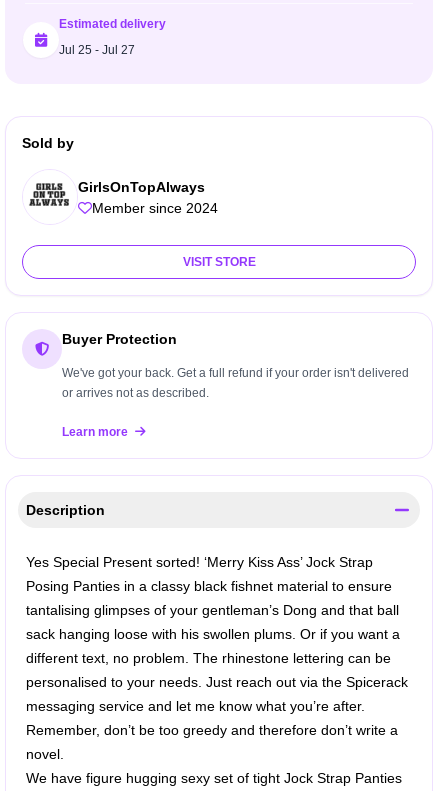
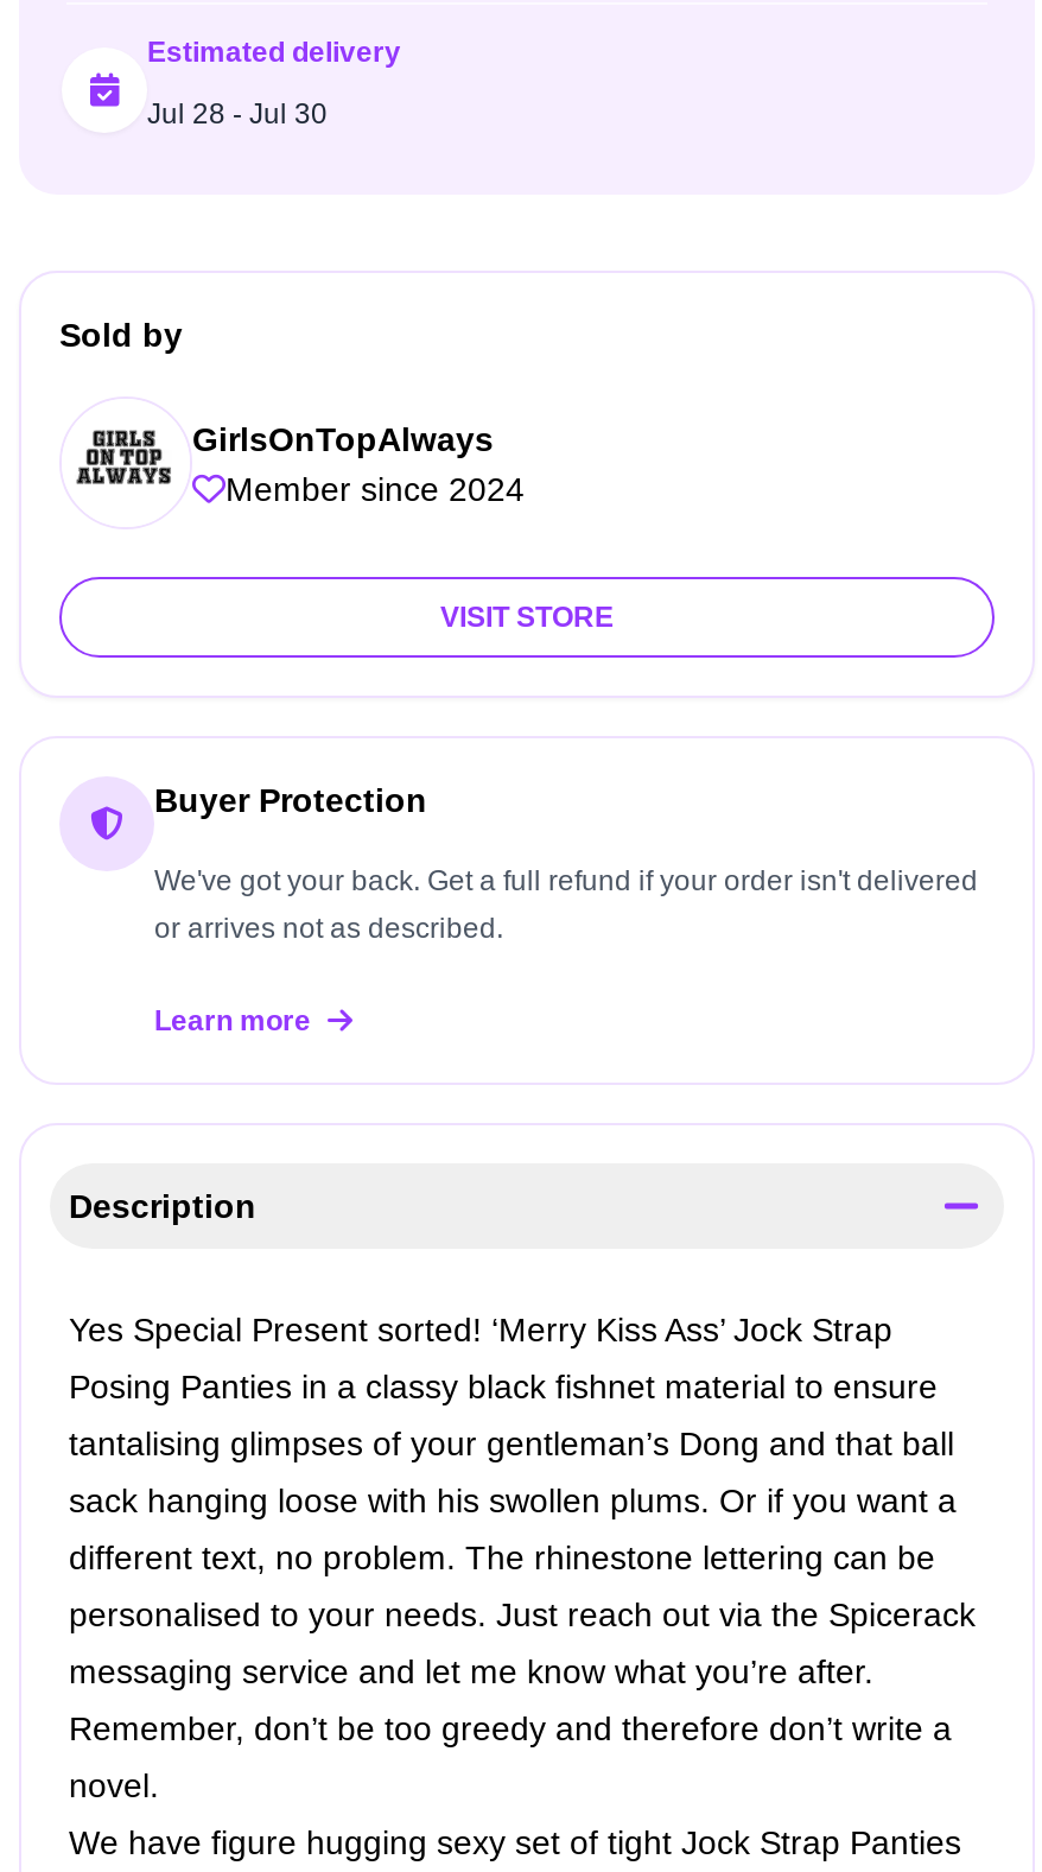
[59,43,135,57] Jul 25 - Jul 27 -> [147,97,328,131] Jul 28 - Jul 30

